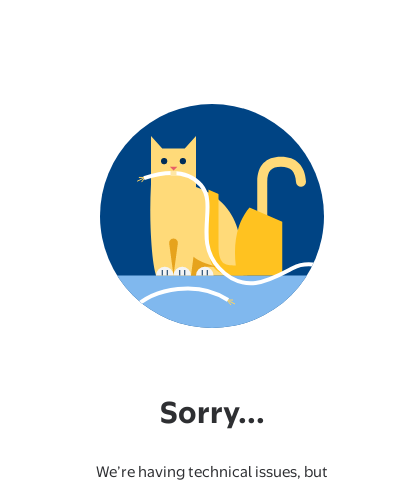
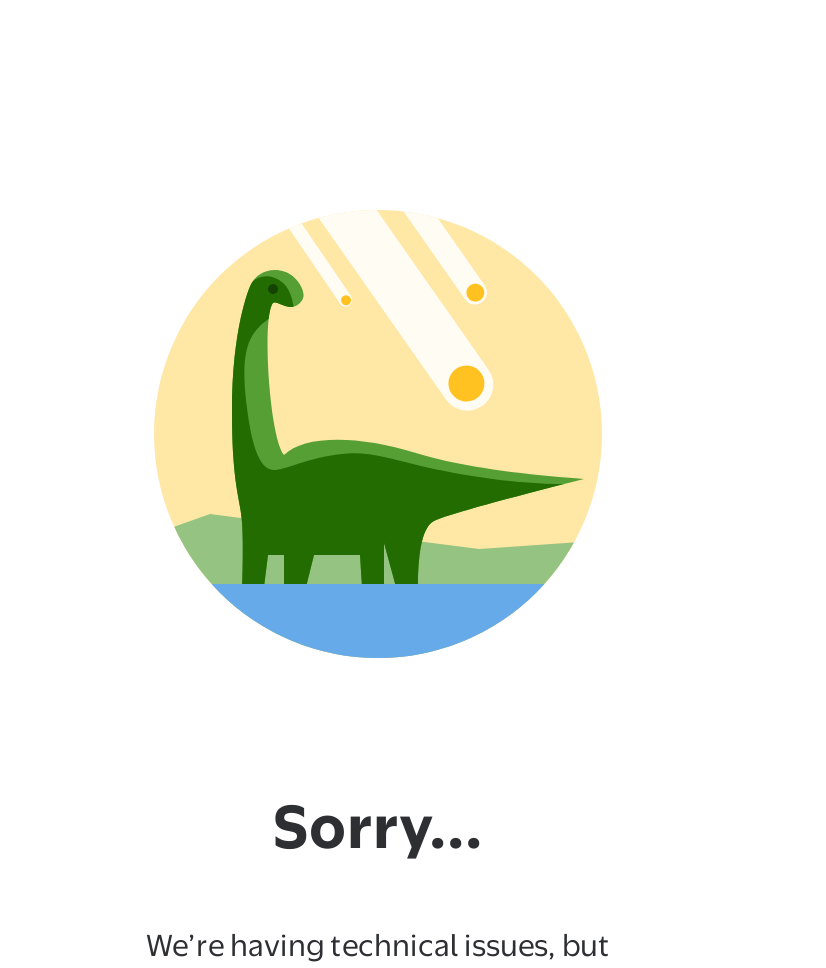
[99,103,325,306] [image] -> [154,210,602,612] [image]

